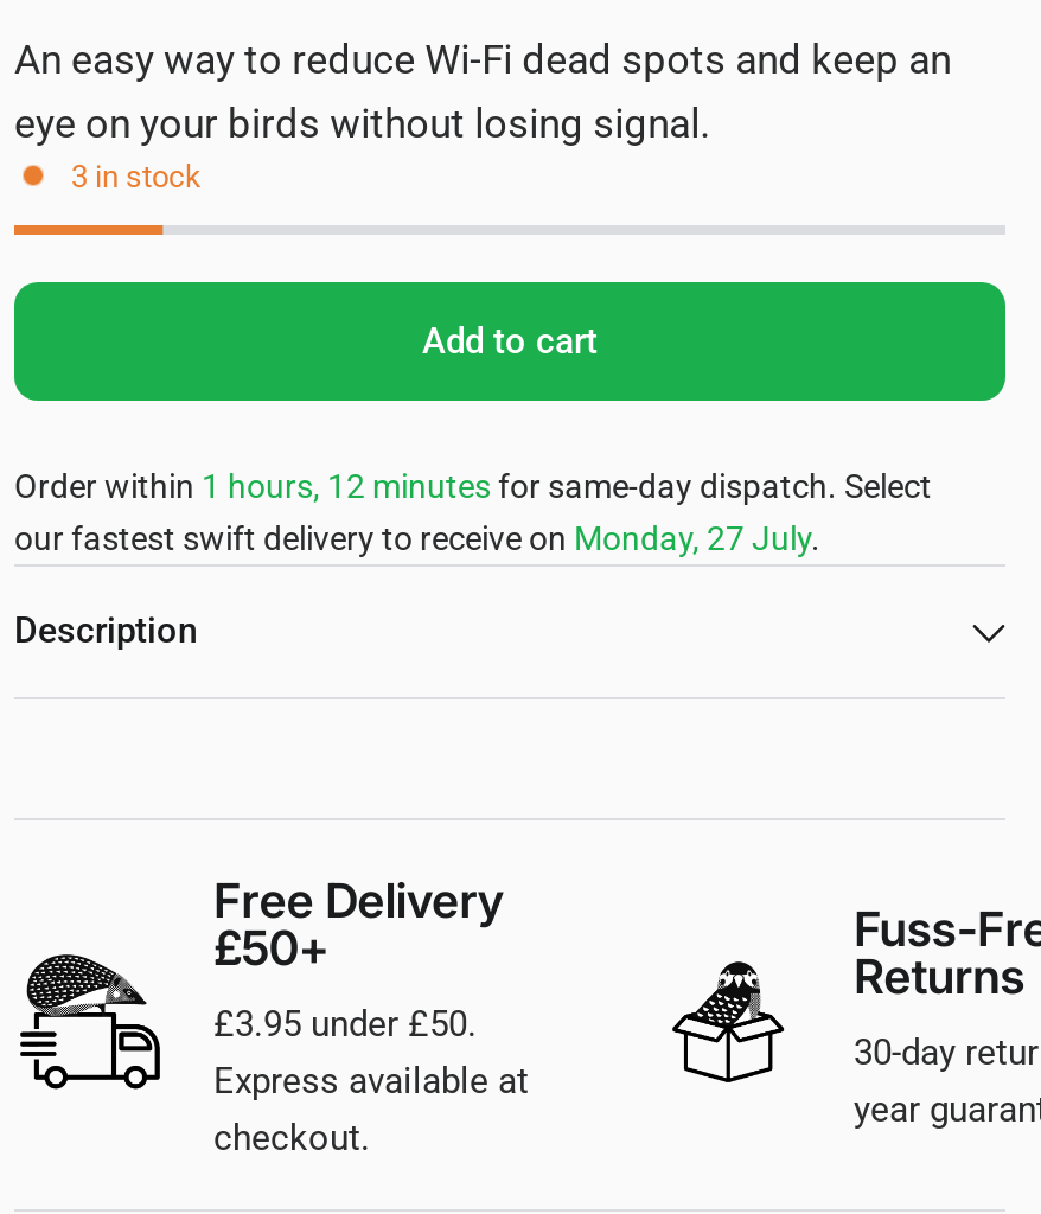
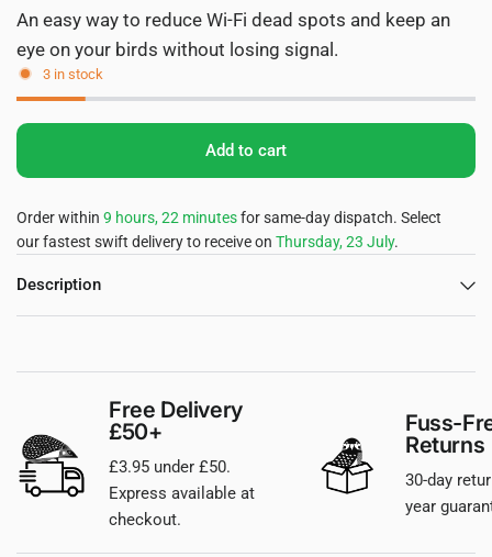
[14,467,932,505] Order within 1 hours, 12 minutes for same-day dispatch. Select -> [16,209,441,226] Order within 9 hours, 22 minutes for same-day dispatch. Select
[14,519,820,557] our fastest swift delivery to receive on Monday, 27 July. -> [16,233,399,250] our fastest swift delivery to receive on Thursday, 23 July.

